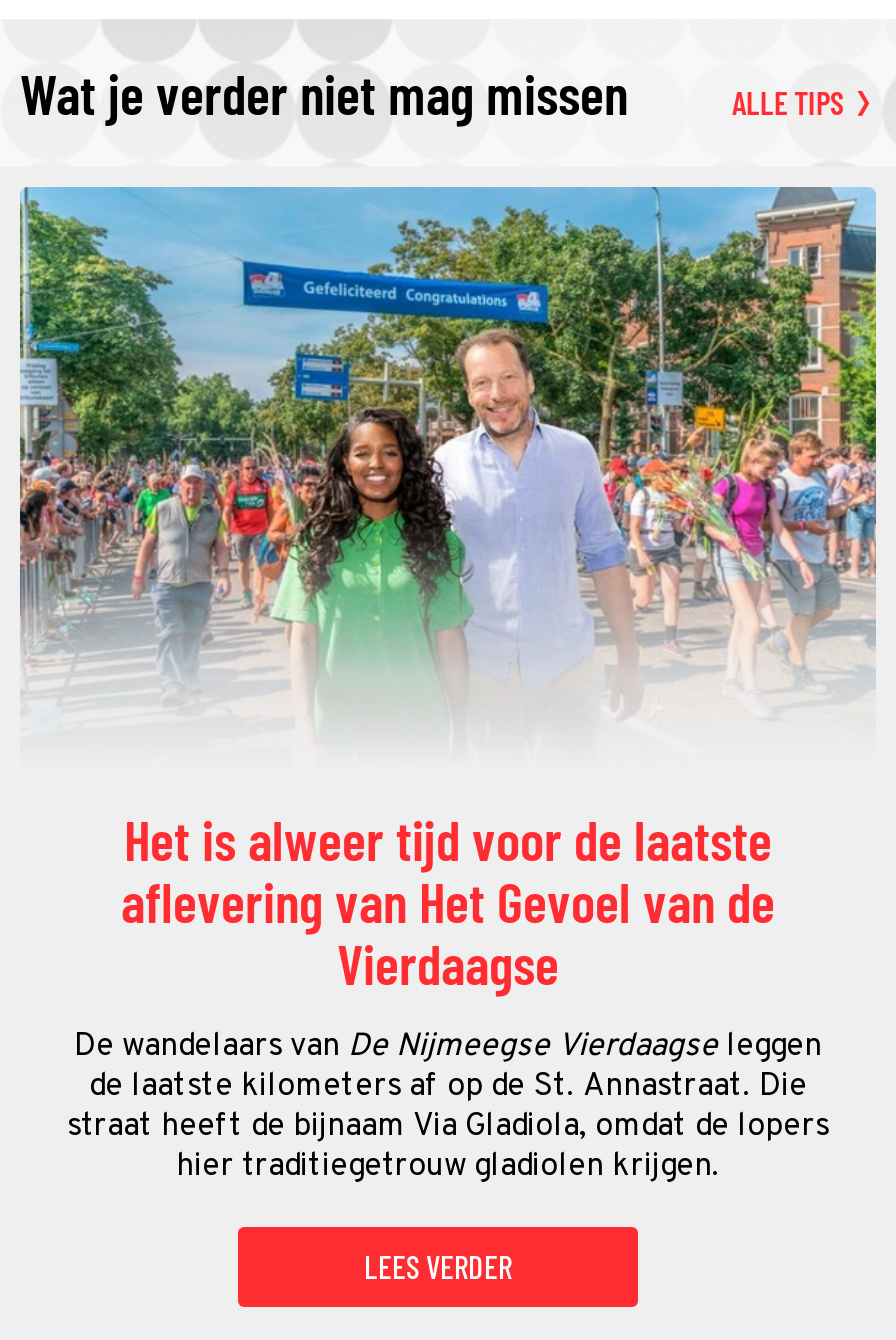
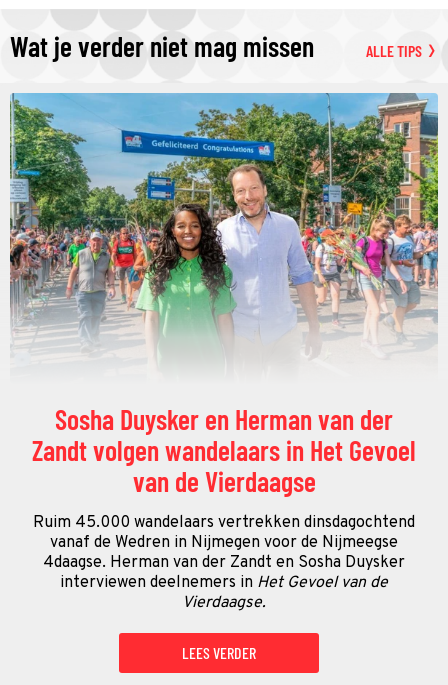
[67,805,829,1187] Het is alweer tijd voor de laatste | aflevering van Het Gevoel van de | Vierdaagse | De wandelaars van De Nijmeegse Vierdaagse leggen | de laatste kilometers af op de St. Annastraat. Die | straat heeft de bijnaam Via Gladiola, omdat de lopers | hier traditiegetrouw gladiolen krijgen. -> [32,402,416,613] Sosha Duysker en Herman van der | Zandt volgen wandelaars in Het Gevoel | van de Vierdaagse | Ruim 45.000 wandelaars vertrekken dinsdagochtend | vanaf de Wedren in Nijmegen voor de Nijmeegse | 4daagse. Herman van der Zandt en Sosha Duysker | interviewen deelnemers in Het Gevoel van de | Vierdaagse.

